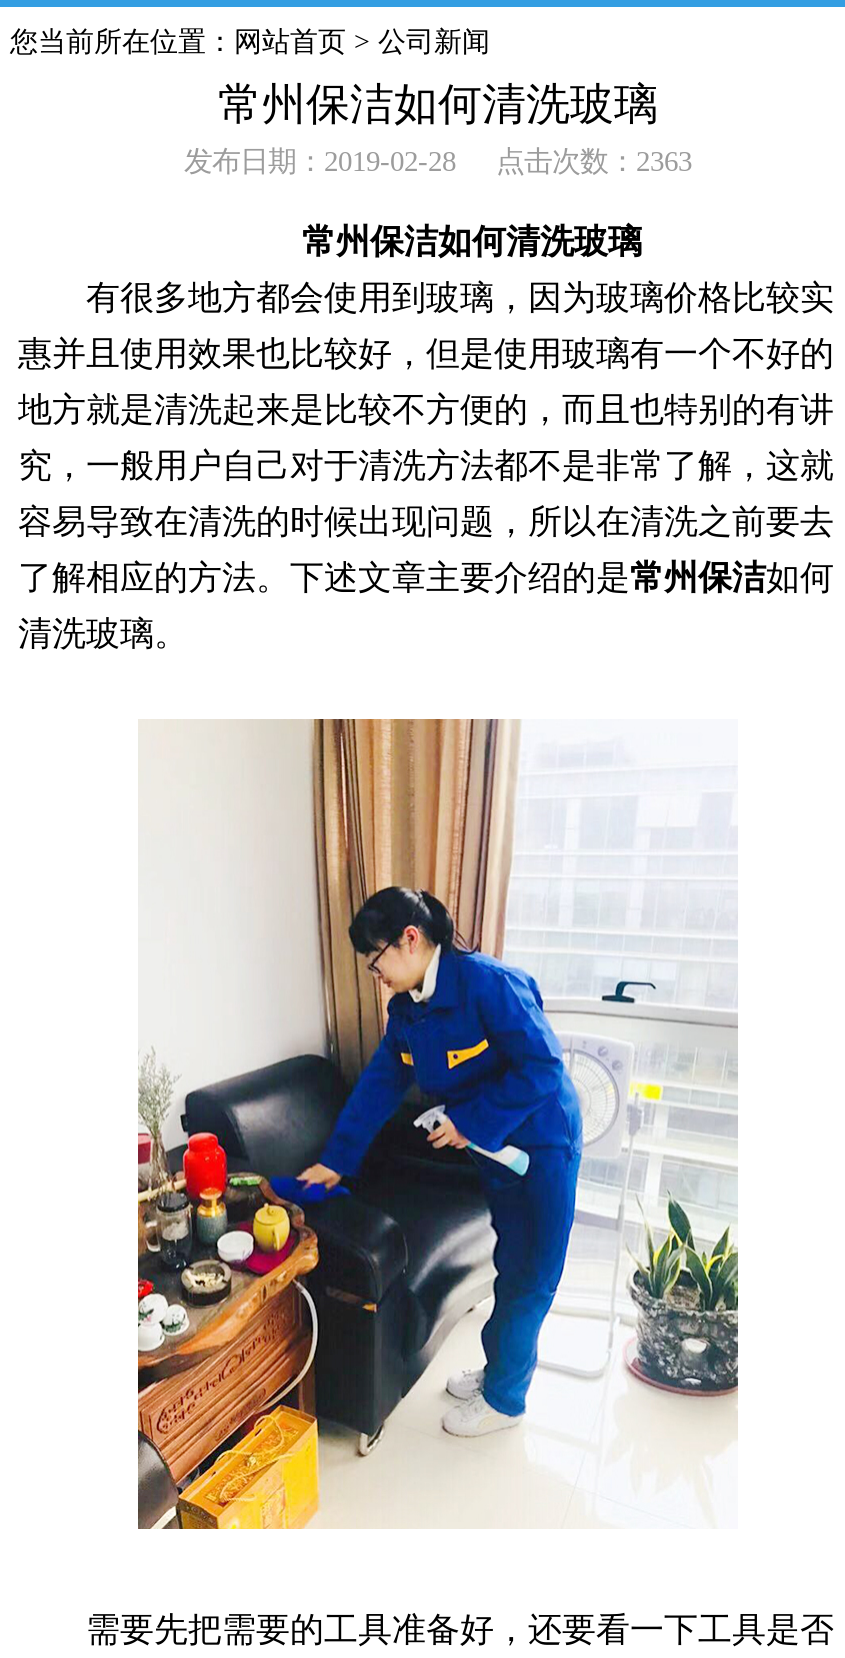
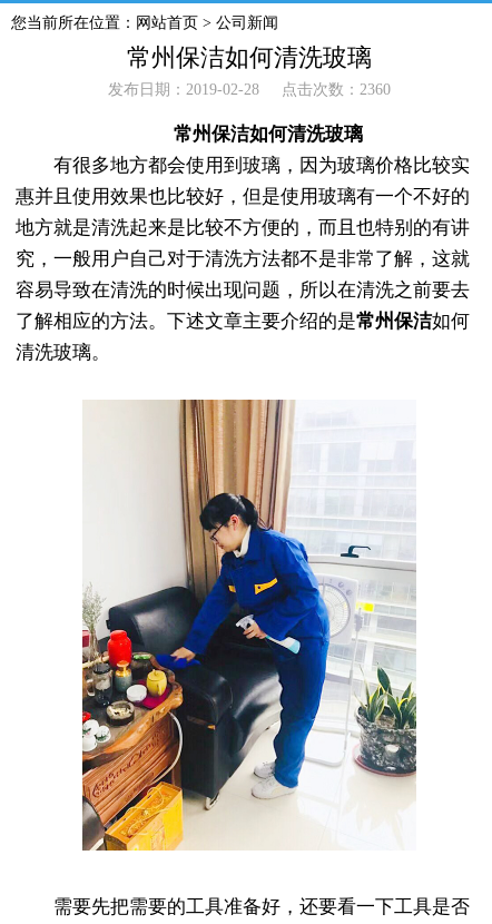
[184,145,692,177] 发布日期：2019-02-28 点击次数：2363 -> [108,80,391,98] 发布日期：2019-02-28 点击次数：2360

